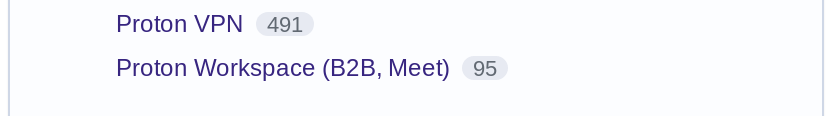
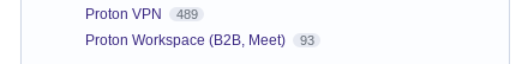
[116,9,303,37] Proton VPN 491 -> [85,5,197,22] Proton VPN 489
[116,53,497,81] Proton Workspace (B2B, Meet) 95 -> [85,32,314,48] Proton Workspace (B2B, Meet) 93

